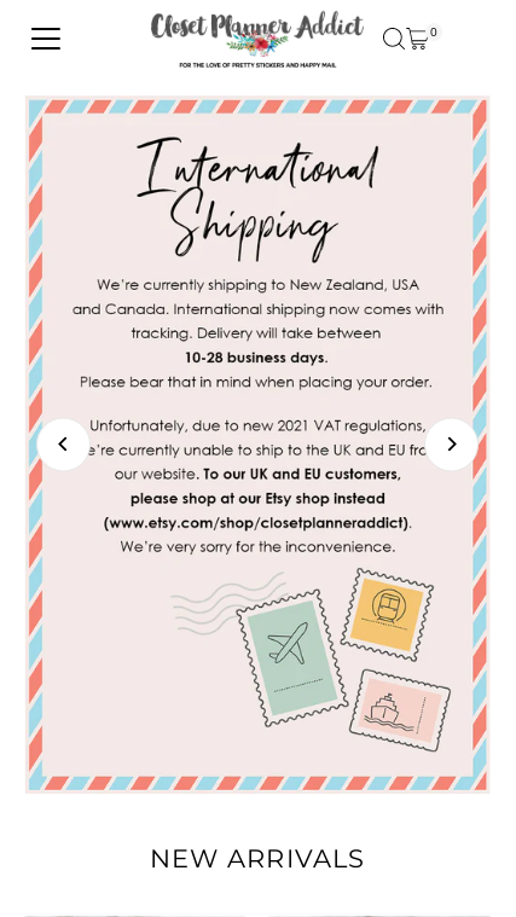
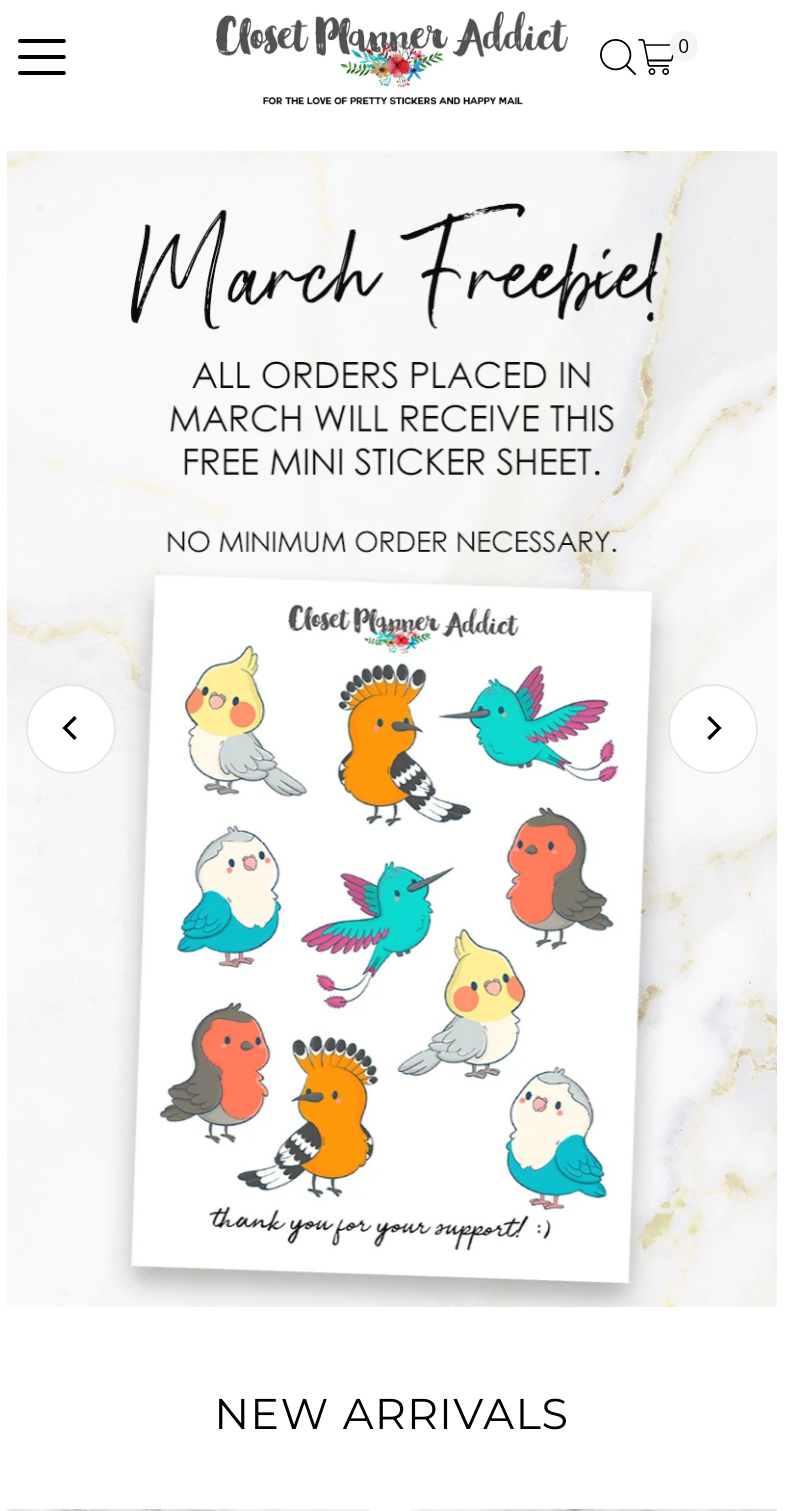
[27,97,488,793] [image] -> [12,157,776,1301] [image]

